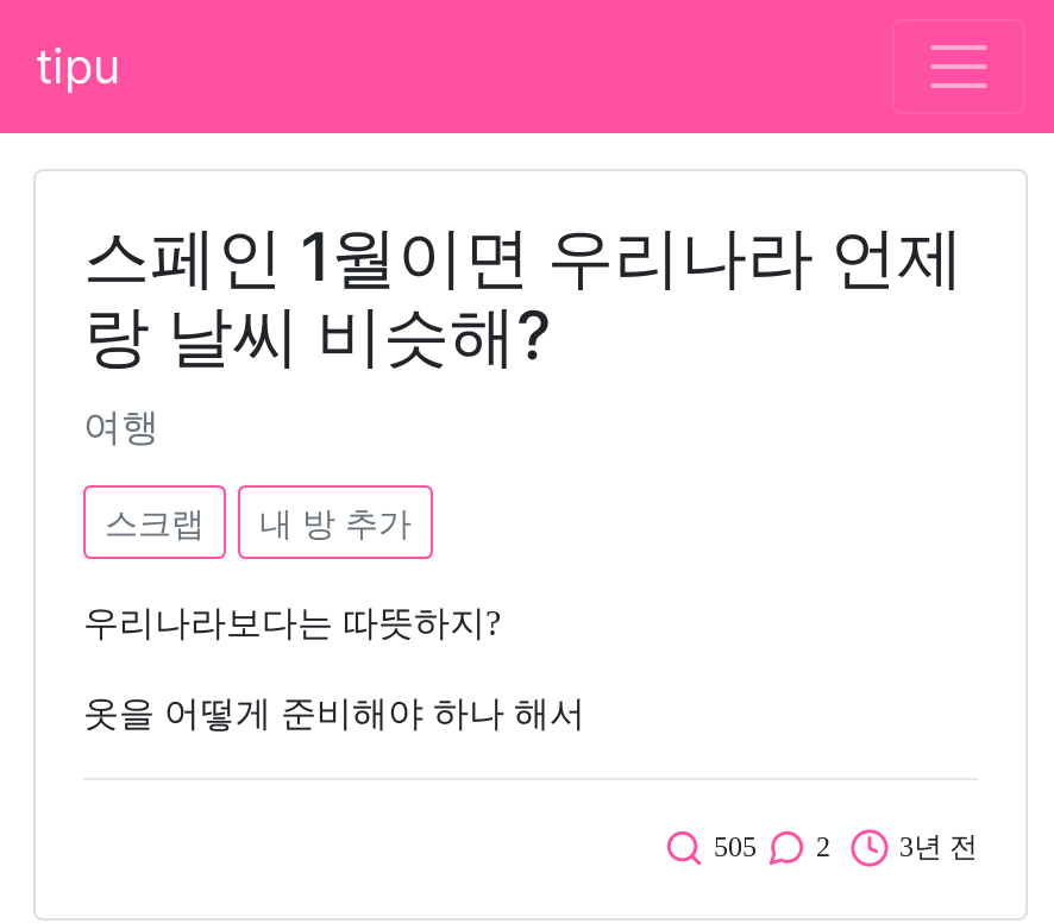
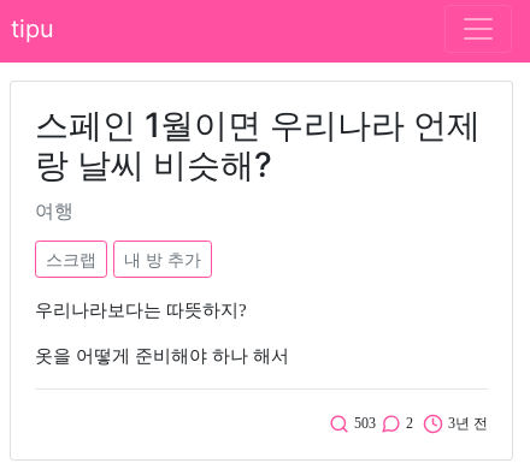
[714,830,830,864] 505 2 -> [354,415,413,432] 503 2

